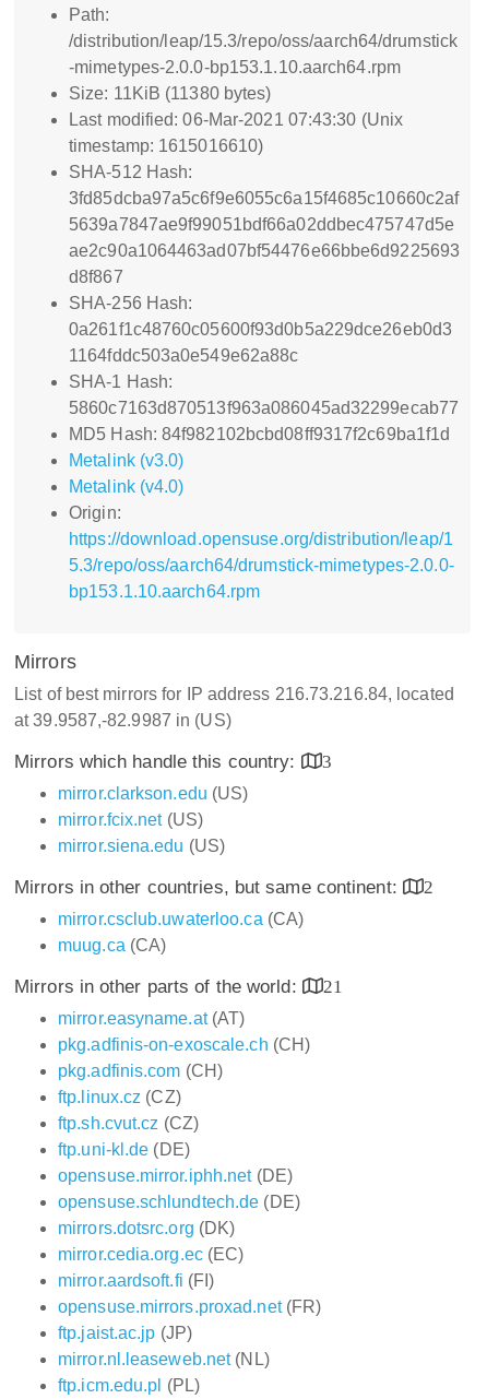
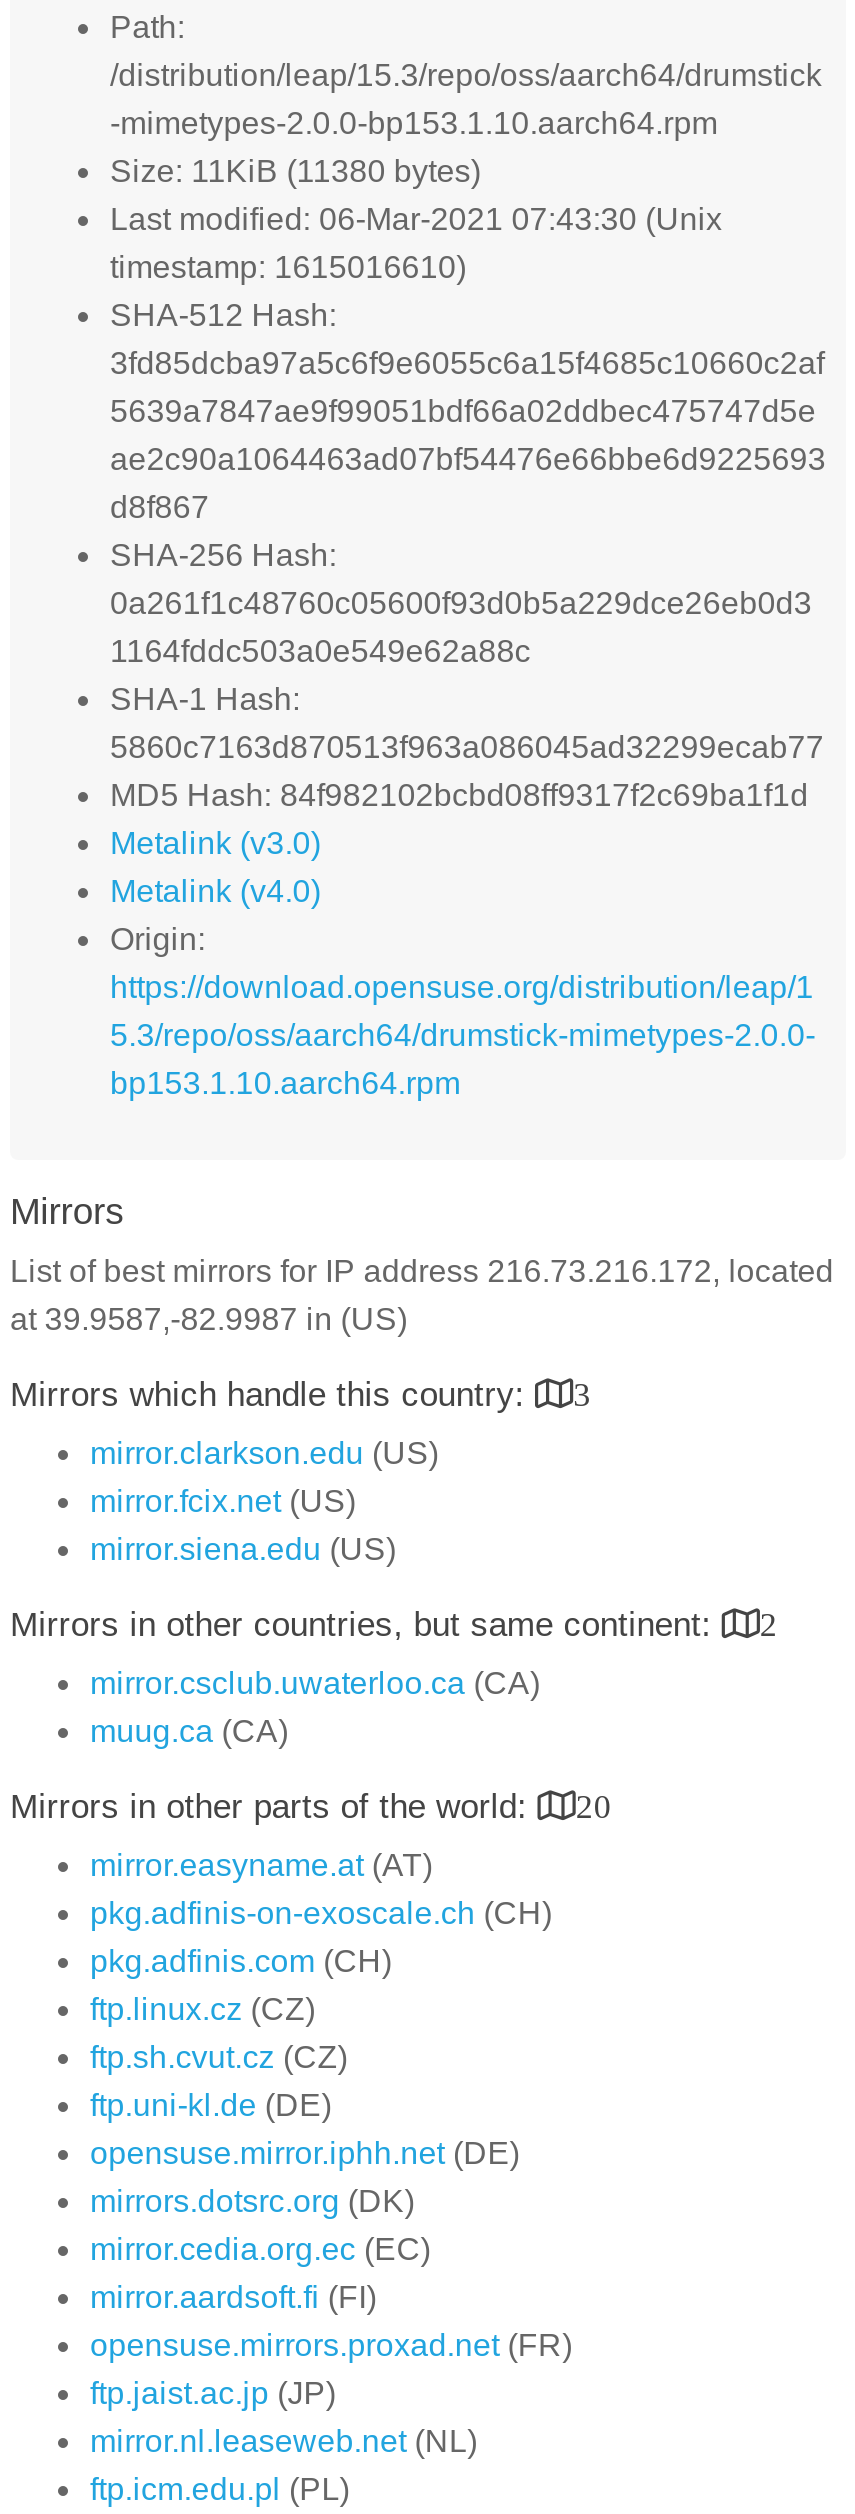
[14,685,454,703] List of best mirrors for IP address 216.73.216.84, located -> [10,1254,834,1288] List of best mirrors for IP address 216.73.216.172, located
[14,976,343,997] Mirrors in other parts of the world: 21 -> [10,1788,612,1826] Mirrors in other parts of the world: 20
[58,1193,300,1211] opensuse.schlundtech.de (DE) -> none

